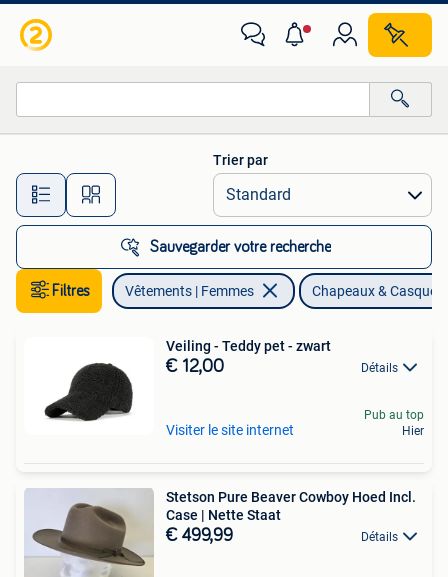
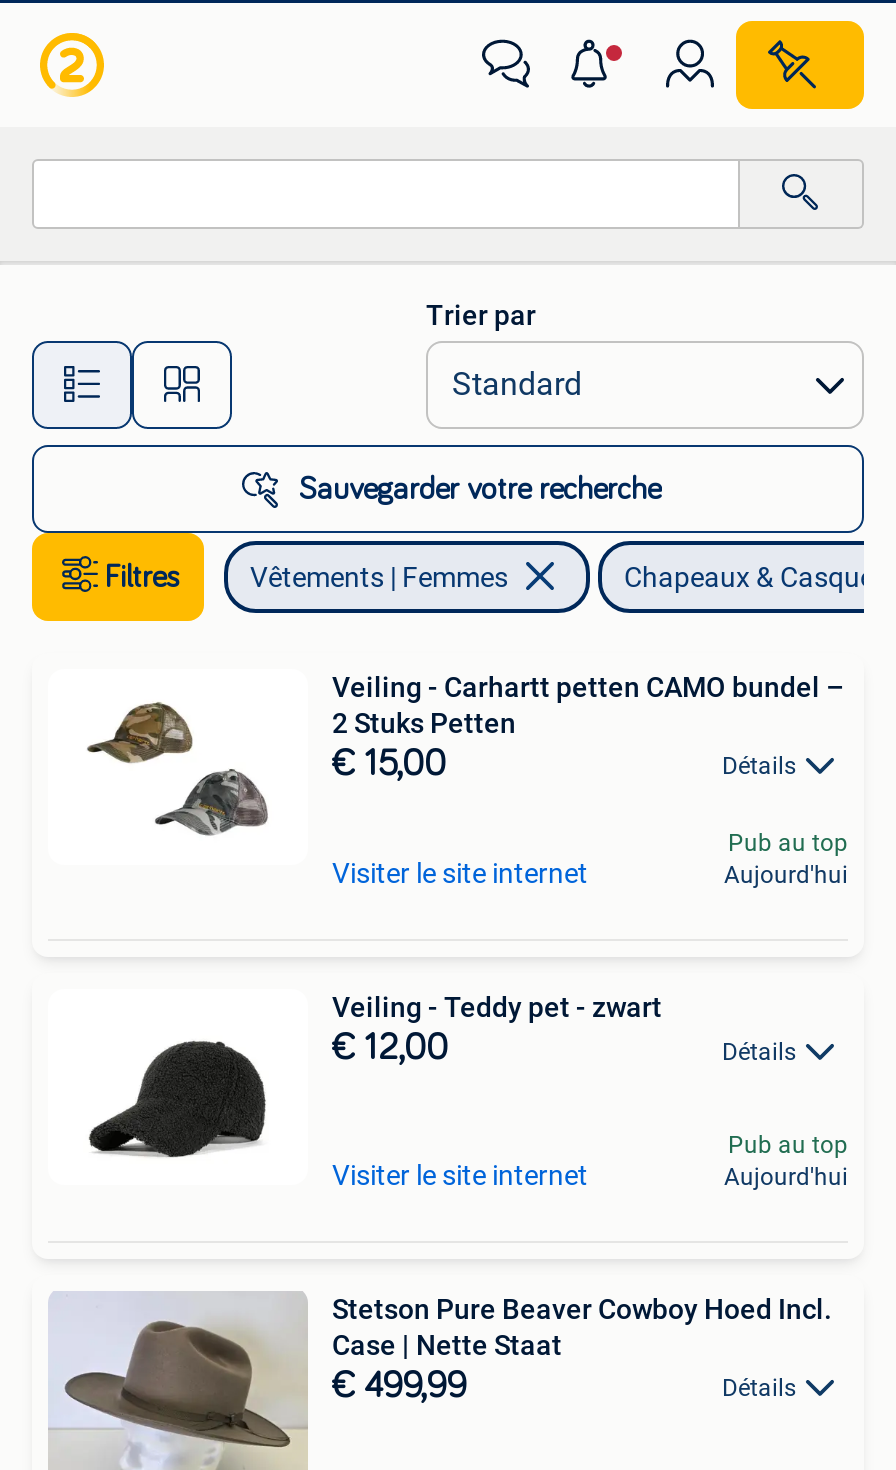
none -> [88,671,844,890] [image] | Veiling - Carhartt petten CAMO bundel – | 2 Stuks Petten | € 15,00 | Détails | Visiter le site internet
none -> [724,830,848,890] Pub au top | Aujourd'hui
[402,424,424,438] Hier -> [724,1163,848,1191] Aujourd'hui

